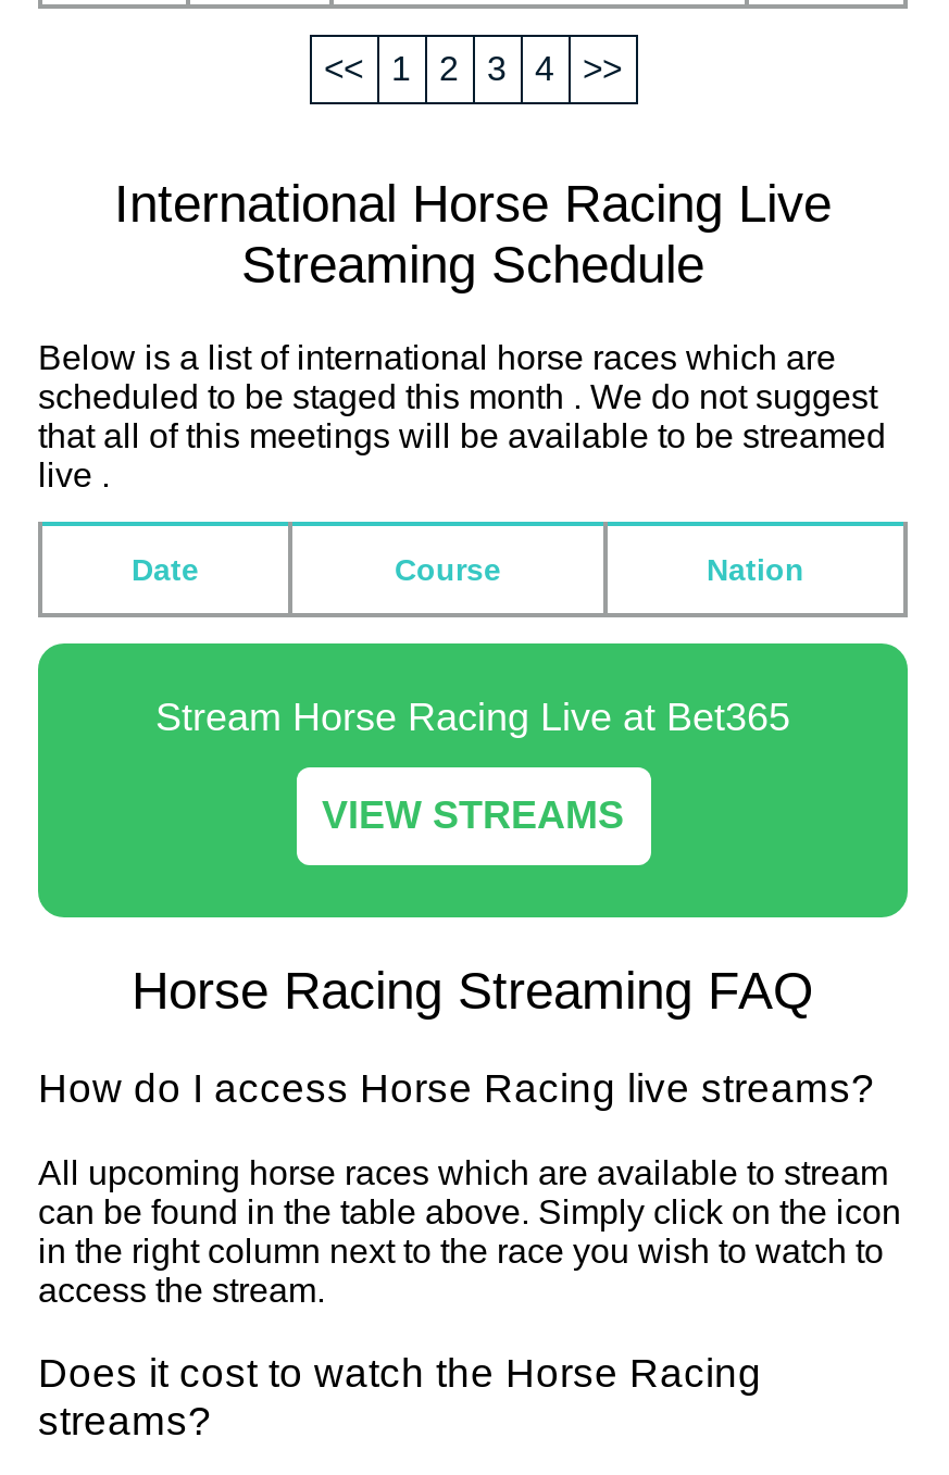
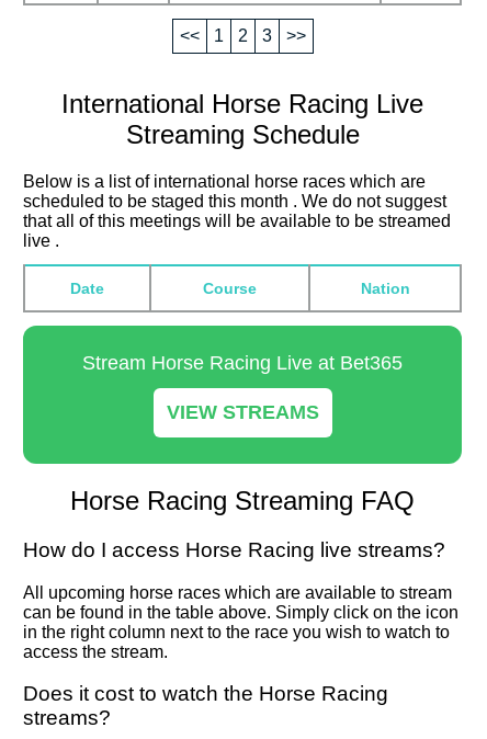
[535,51,554,88] 4 -> none

